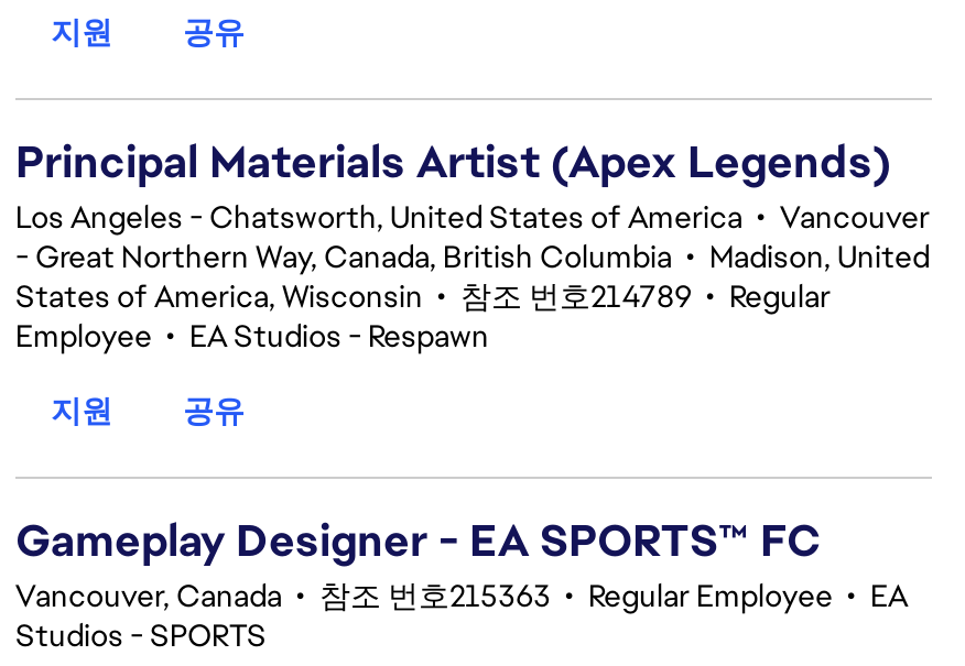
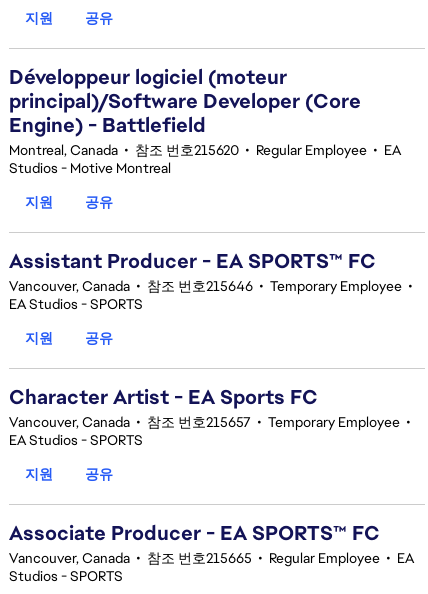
[15,133,930,356] Principal Materials Artist (Apex Legends) | Los Angeles - Chatsworth, United States of America • Vancouver | - Great Northern Way, Canada, British Columbia • Madison, United | States of America, Wisconsin • 참조 번호214789 • Regular | Employee • EA Studios - Respawn -> [9,64,401,177] Développeur logiciel (moteur | principal)/Software Developer (Core | Engine) - Battlefield | Montreal, Canada • 참조 번호215620 • Regular Employee • EA | Studios - Motive Montreal
[15,512,908,615] Gameplay Designer - EA SPORTS™ FC | Vancouver, Canada • 참조 번호215363 • Regular Employee • EA -> [9,248,416,567] Assistant Producer - EA SPORTS™ FC | Vancouver, Canada • 참조 번호215646 • Temporary Employee • | EA Studios - SPORTS | 지원 | 공유 | Character Artist - EA Sports FC | Vancouver, Canada • 참조 번호215657 • Temporary Employee • | EA Studios - SPORTS | 지원 | 공유 | Associate Producer - EA SPORTS™ FC | Vancouver, Canada • 참조 번호215665 • Regular Employee • EA

